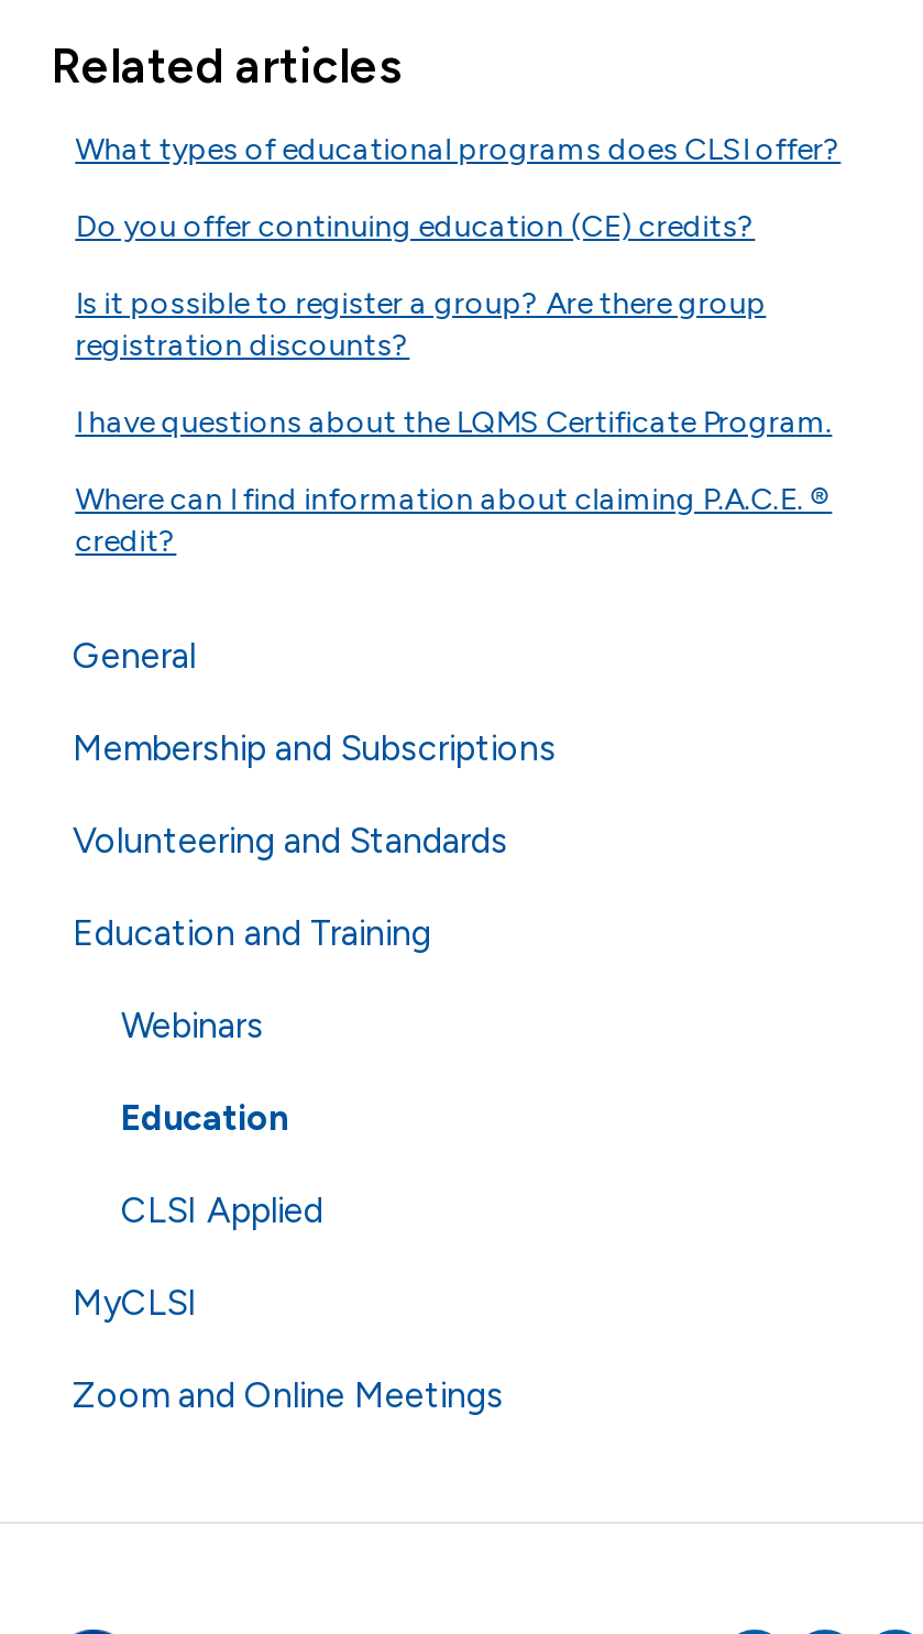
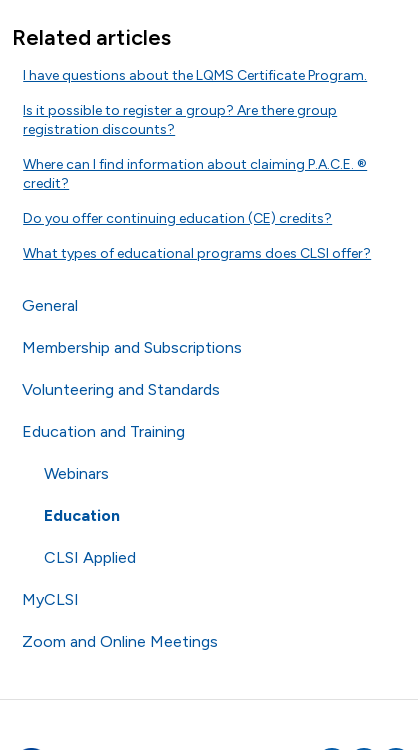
moved [75,131,841,245] -> [23,210,371,262]: Do you offer continuing education (CE) credits? | What types of educational programs does CLSI offer?
moved [75,285,766,364] -> [23,102,337,138]: Is it possible to register a group? Are there group | registration discounts?
moved [75,404,832,441] -> [23,67,367,84]: I have questions about the LQMS Certificate Program.
moved [75,481,832,560] -> [23,156,367,192]: Where can I find information about claiming P.A.C.E. ® | credit?

